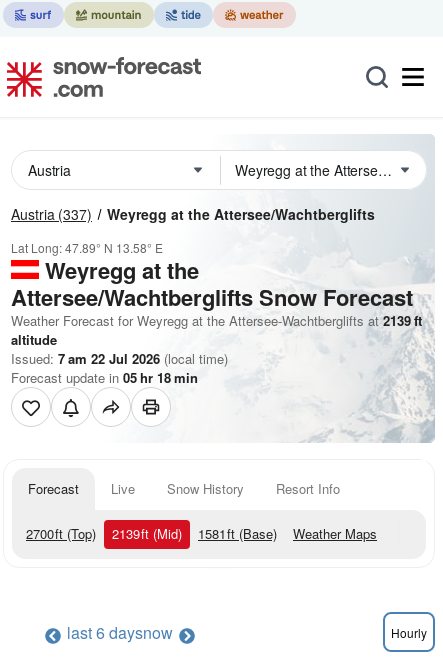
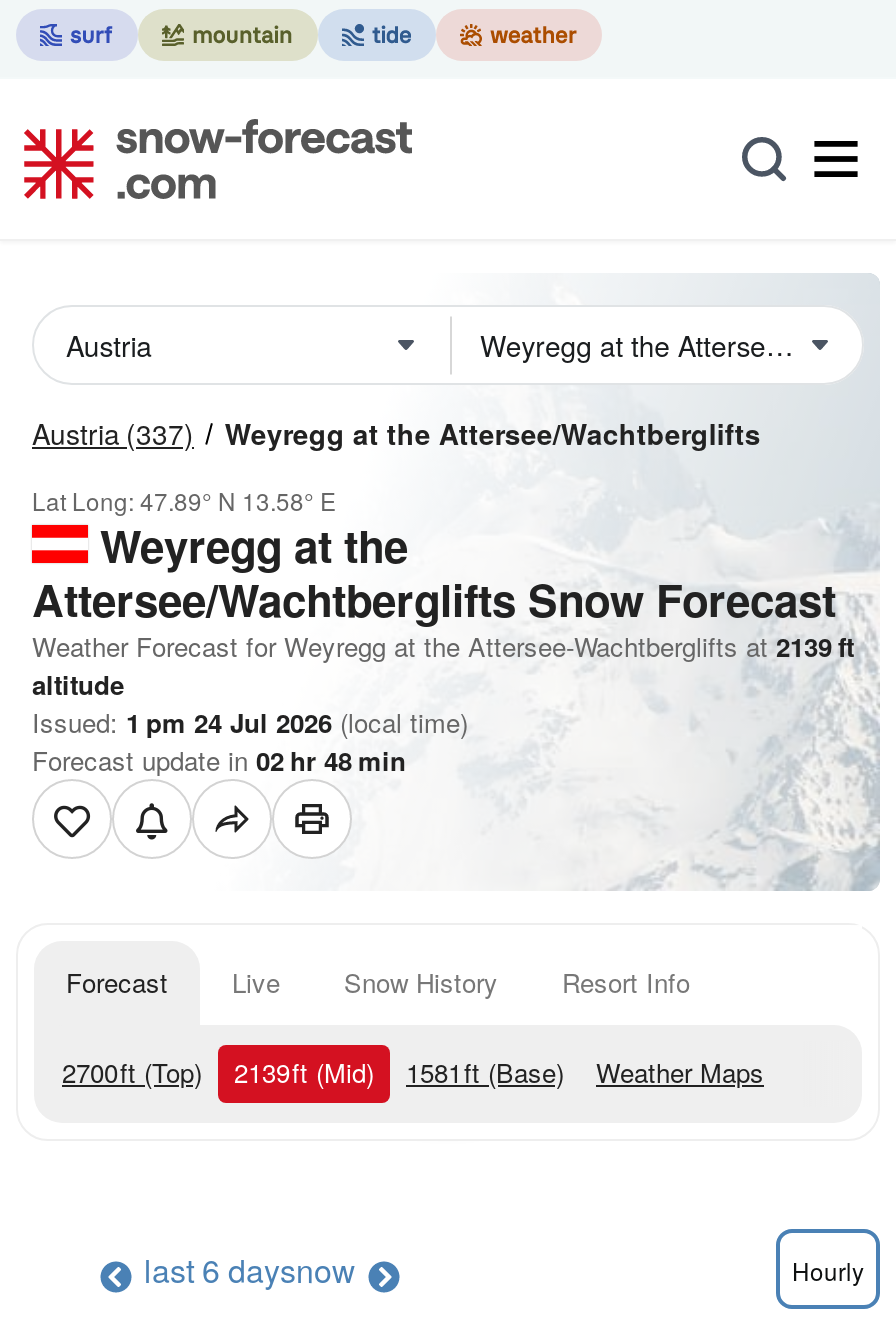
[11,349,228,368] Issued: 7 am 22 Jul 2026 (local time) -> [32,703,468,741] Issued: 1 pm 24 Jul 2026 (local time)
[11,368,198,387] Forecast update in 05 hr 18 min -> [32,741,406,779] Forecast update in 02 hr 48 min

